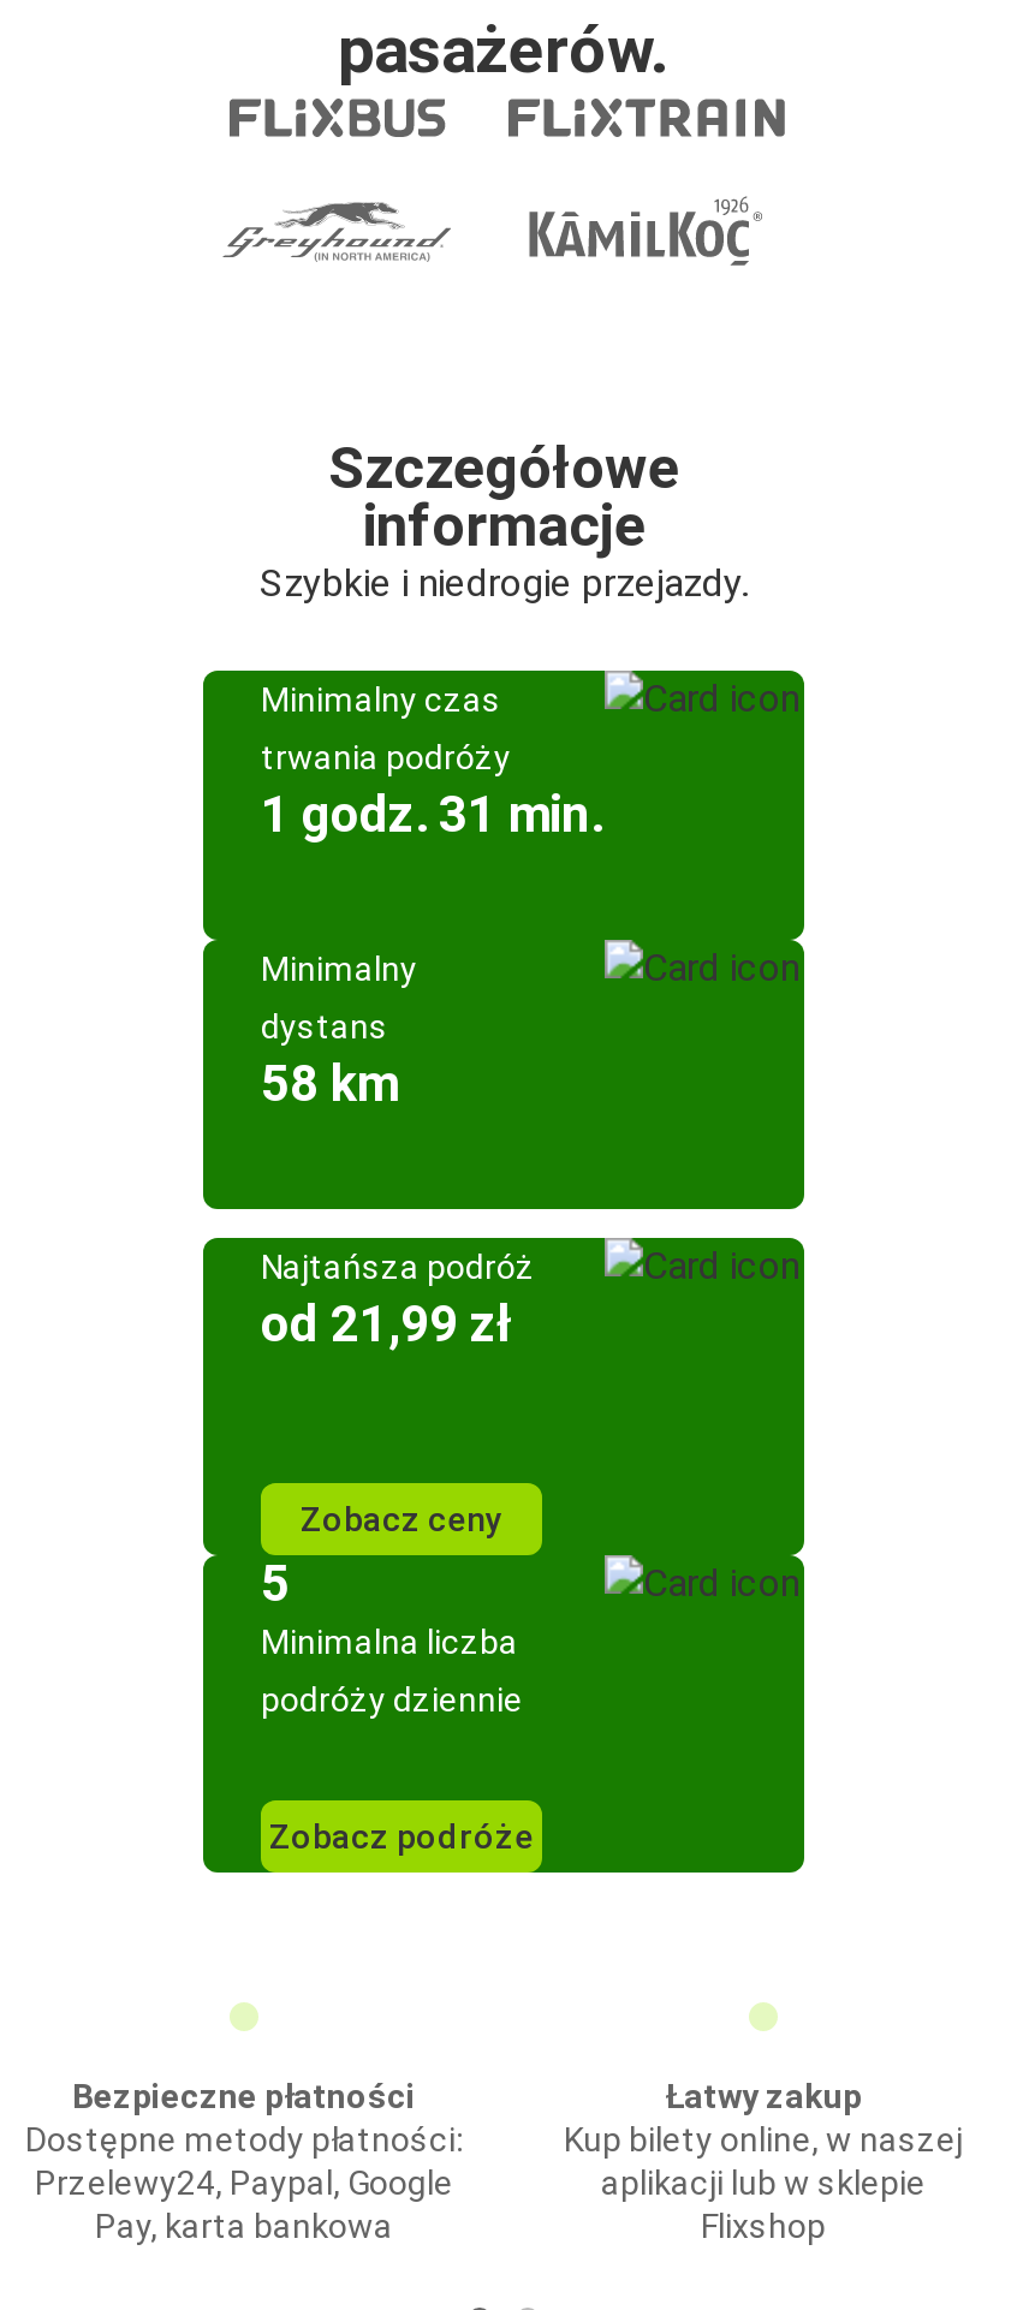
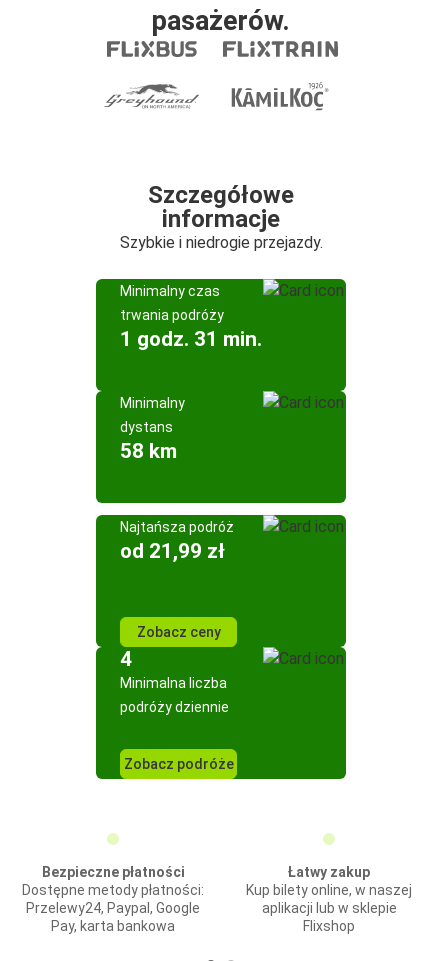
[261,1555,290,1613] 5 -> [120,647,132,671] 4

